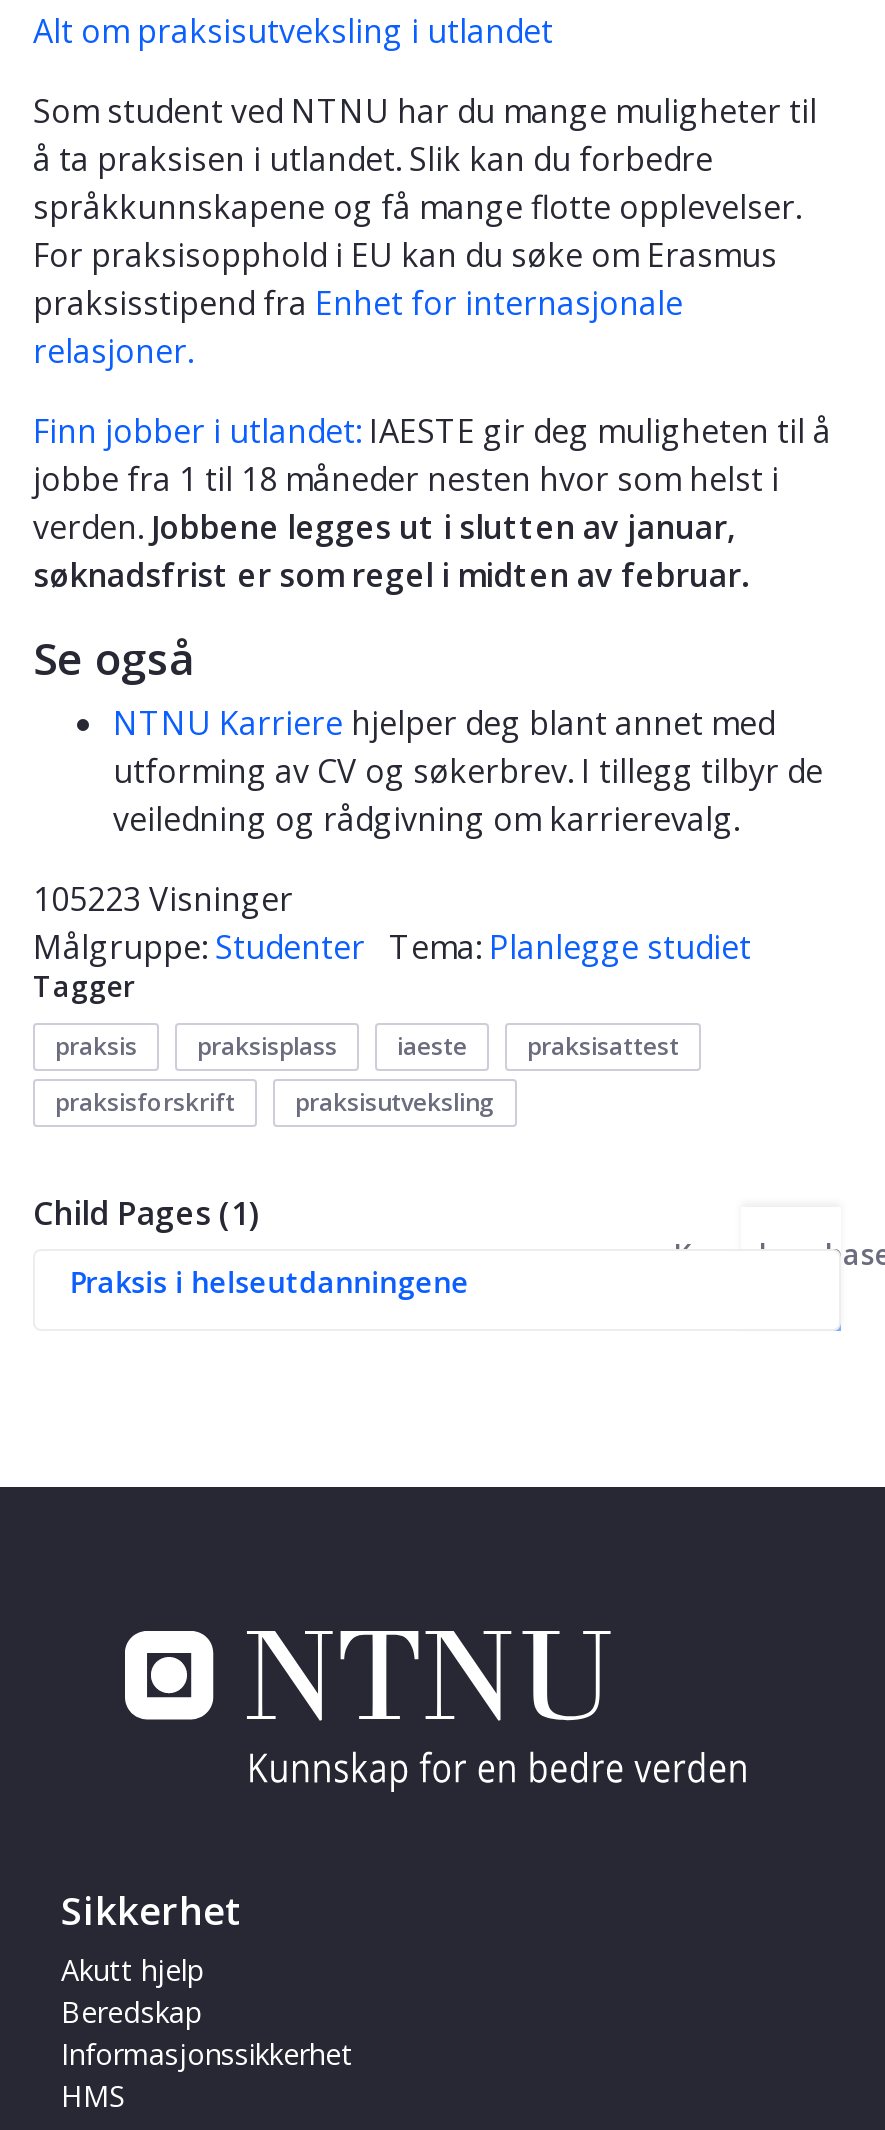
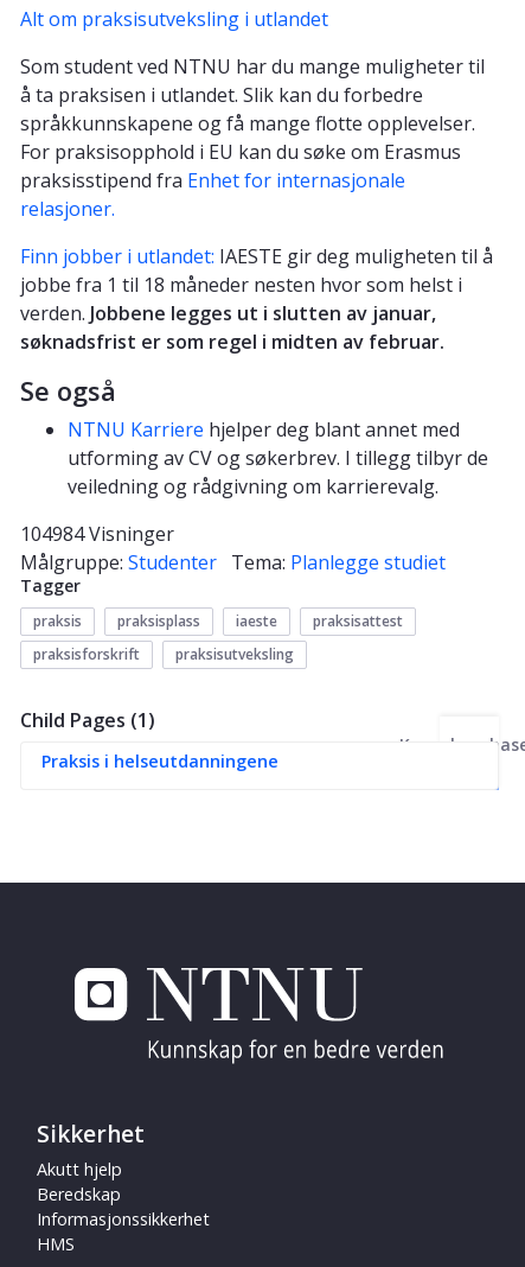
[33,876,293,920] 105223 Visninger -> [20,520,174,546] 104984 Visninger

